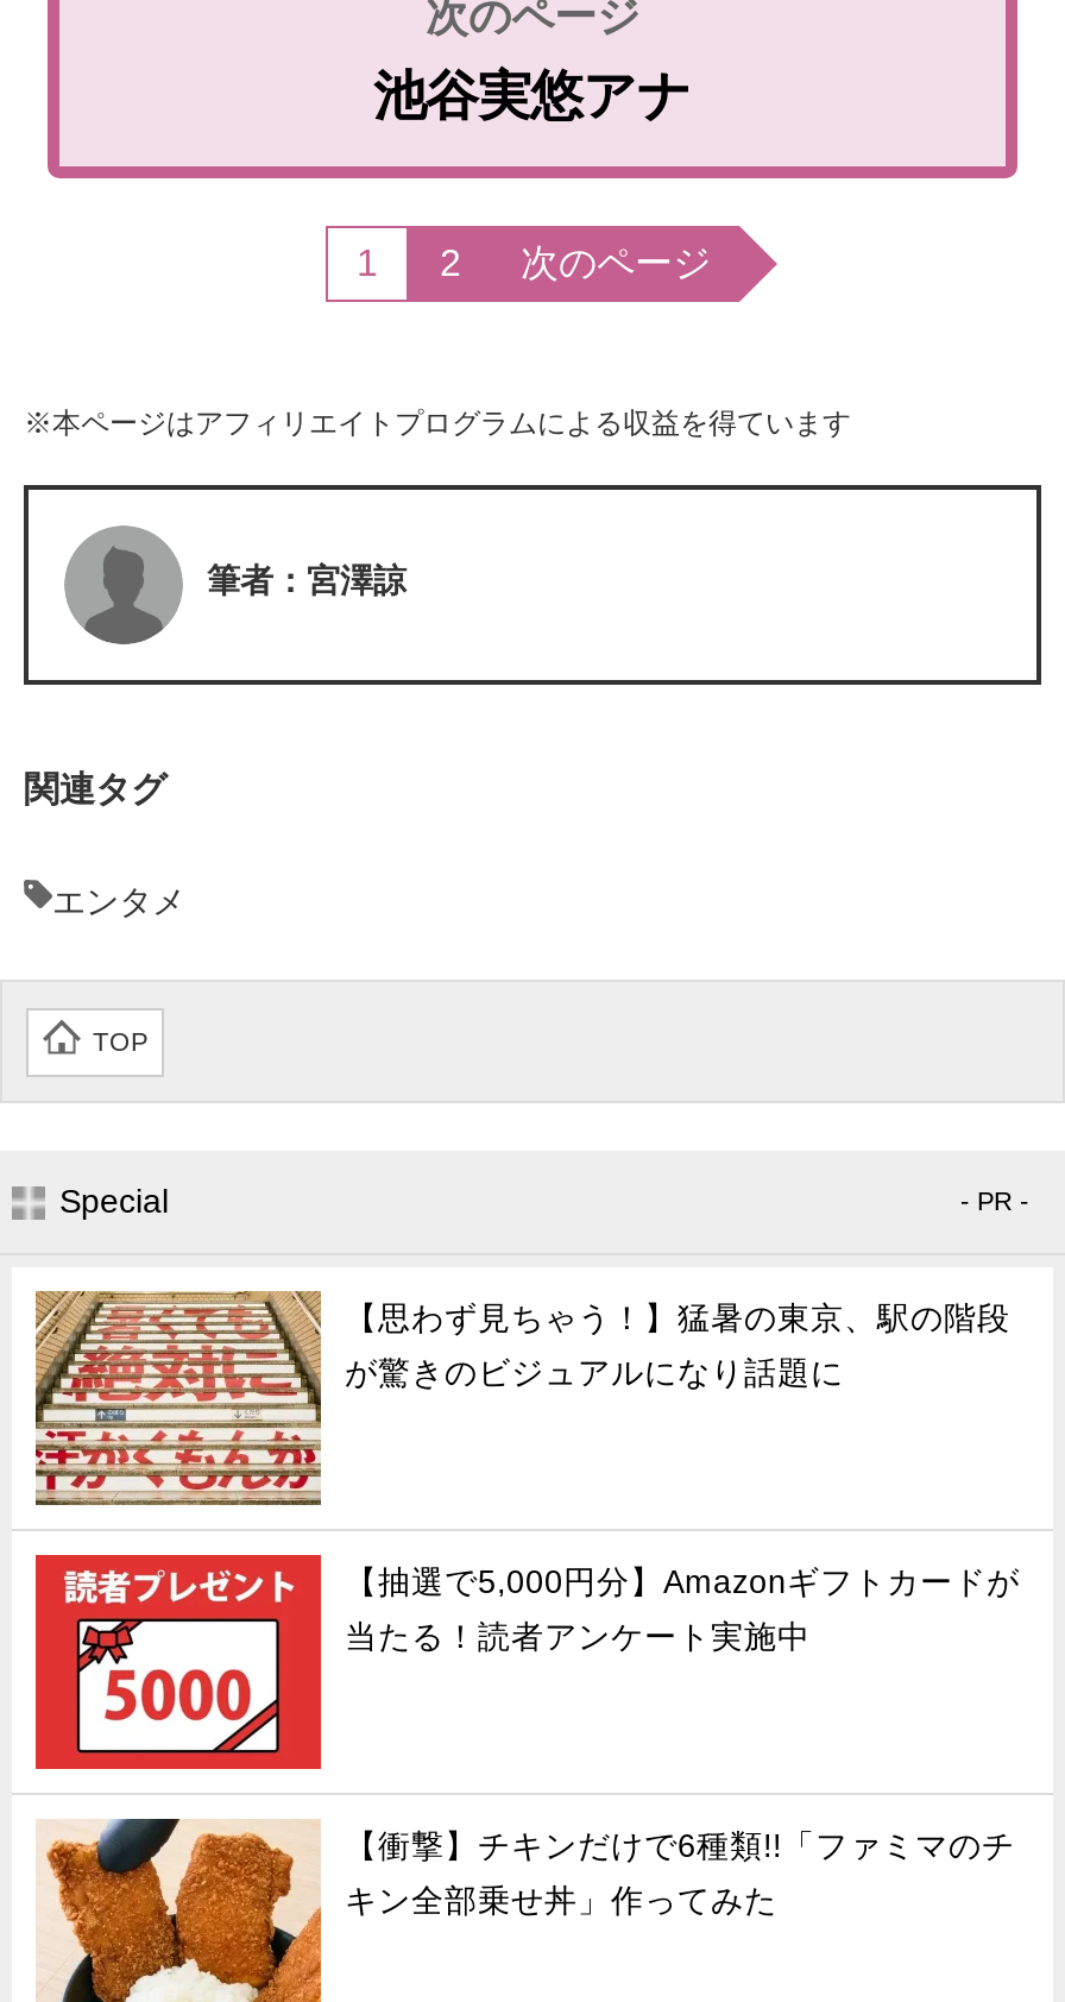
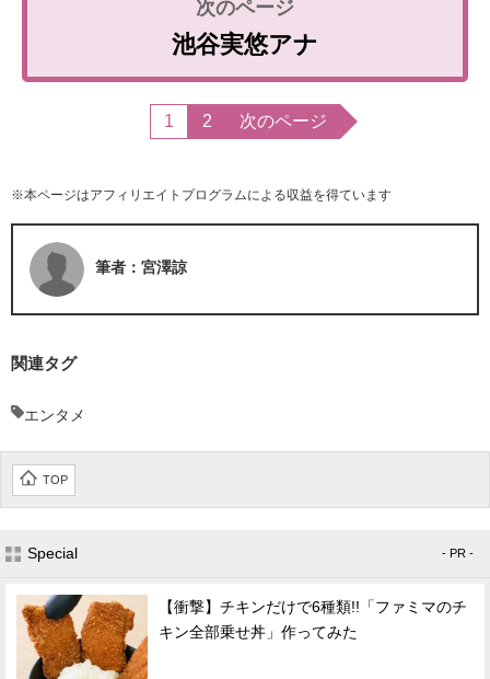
[33,1291,1010,1507] [image] | 【思わず見ちゃう！】猛暑の東京、駅の階段 | が驚きのビジュアルになり話題に -> none
[33,1550,1020,1771] [image] | 【抽選で5,000円分】Amazonギフトカードが | 当たる！読者アンケート実施中 -> none

